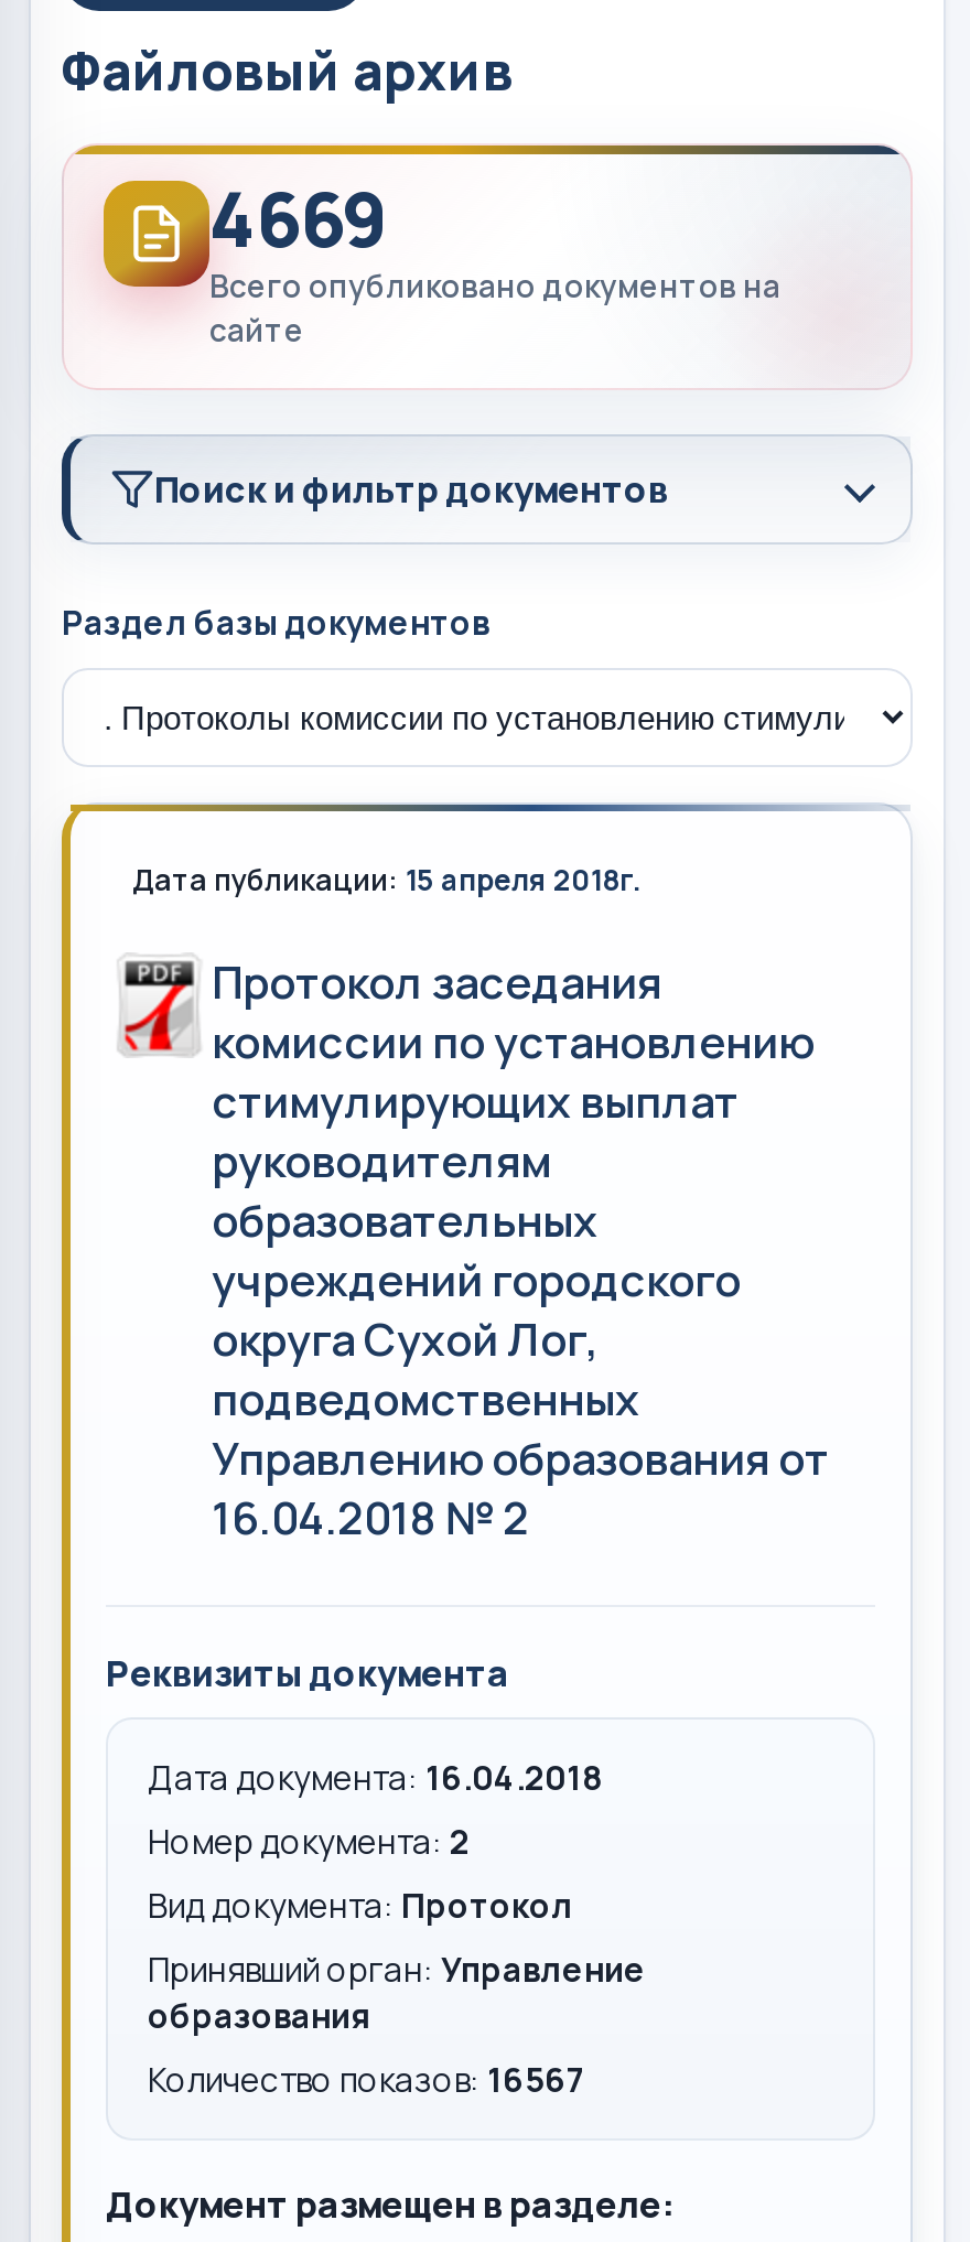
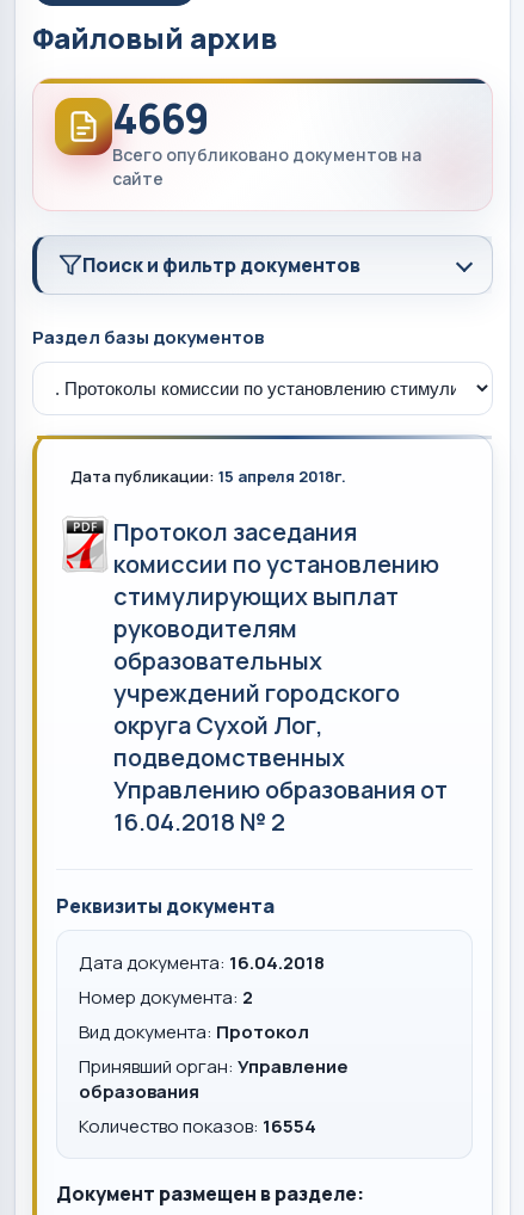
[148,2057,586,2103] Количество показов: 16567 -> [79,1114,316,1139] Количество показов: 16554

